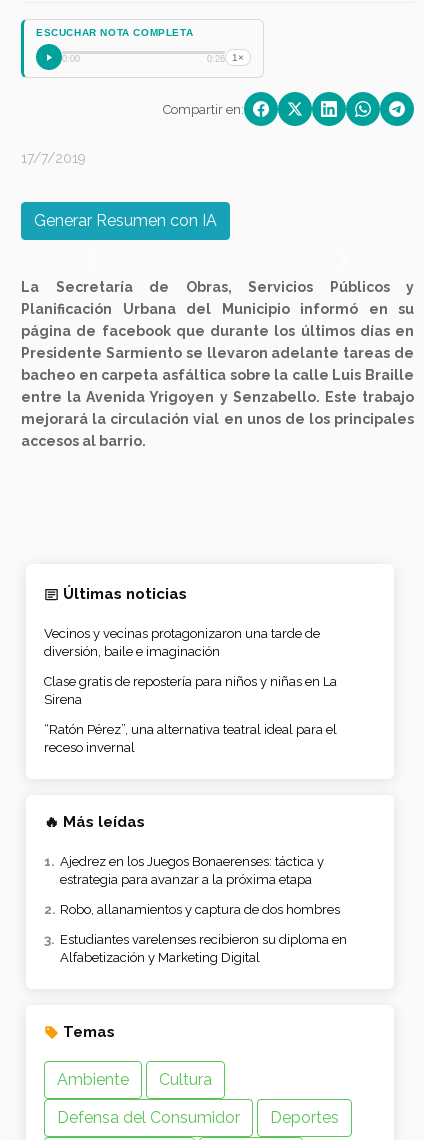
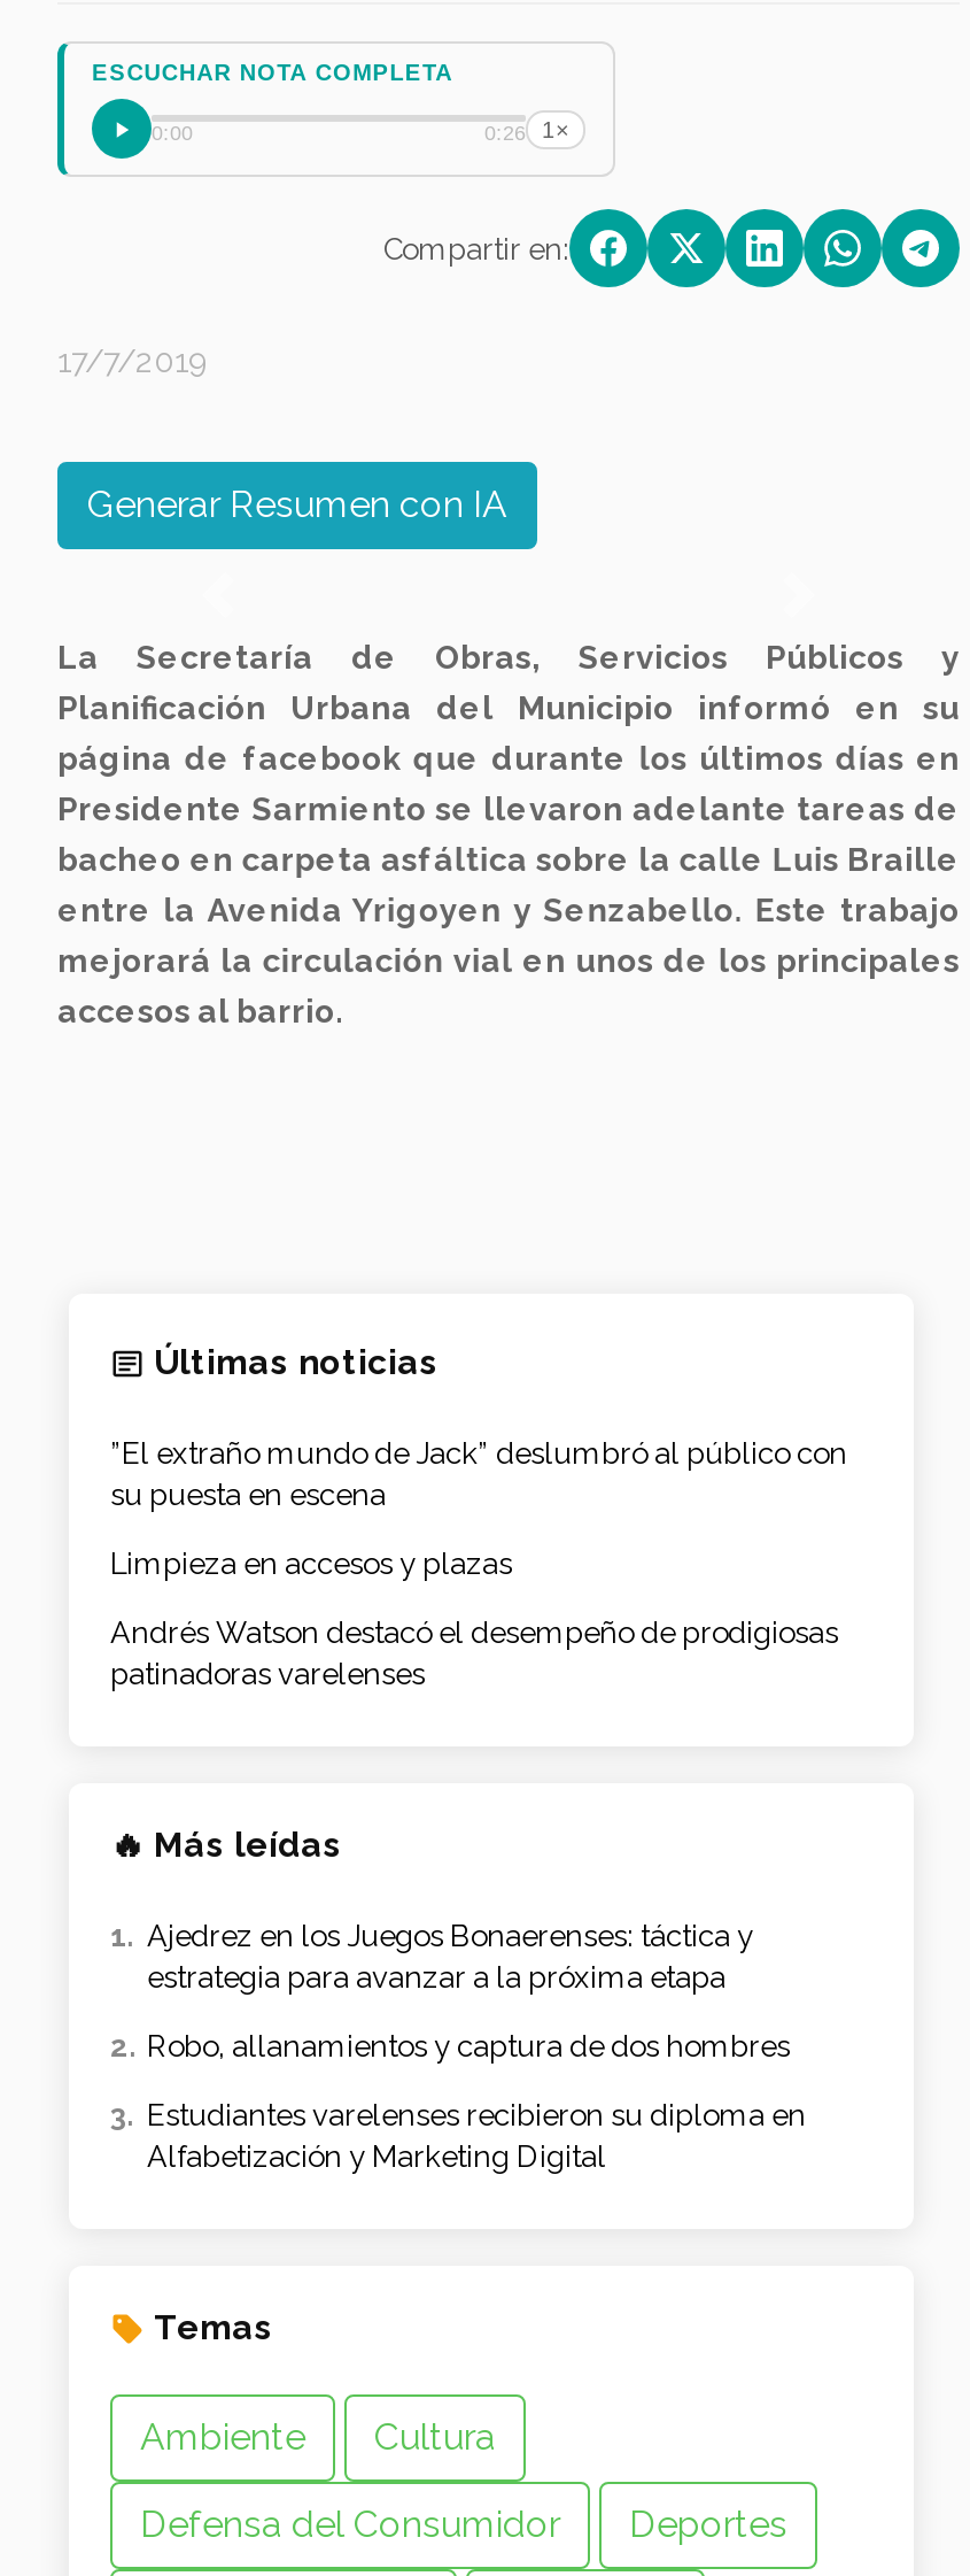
[44,626,320,659] Vecinos y vecinas protagonizaron una tarde de | diversión, baile e imaginación -> [110,1437,847,1513] ”El extraño mundo de Jack” deslumbró al público con | su puesta en escena
[44,674,337,707] Clase gratis de repostería para niños y niñas en La | Sirena -> [110,1547,512,1582] Limpieza en accesos y plazas
[44,722,337,755] “Ratón Pérez”, una alternativa teatral ideal para el | receso invernal -> [110,1616,838,1692] Andrés Watson destacó el desempeño de prodigiosas | patinadoras varelenses

